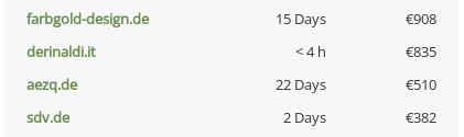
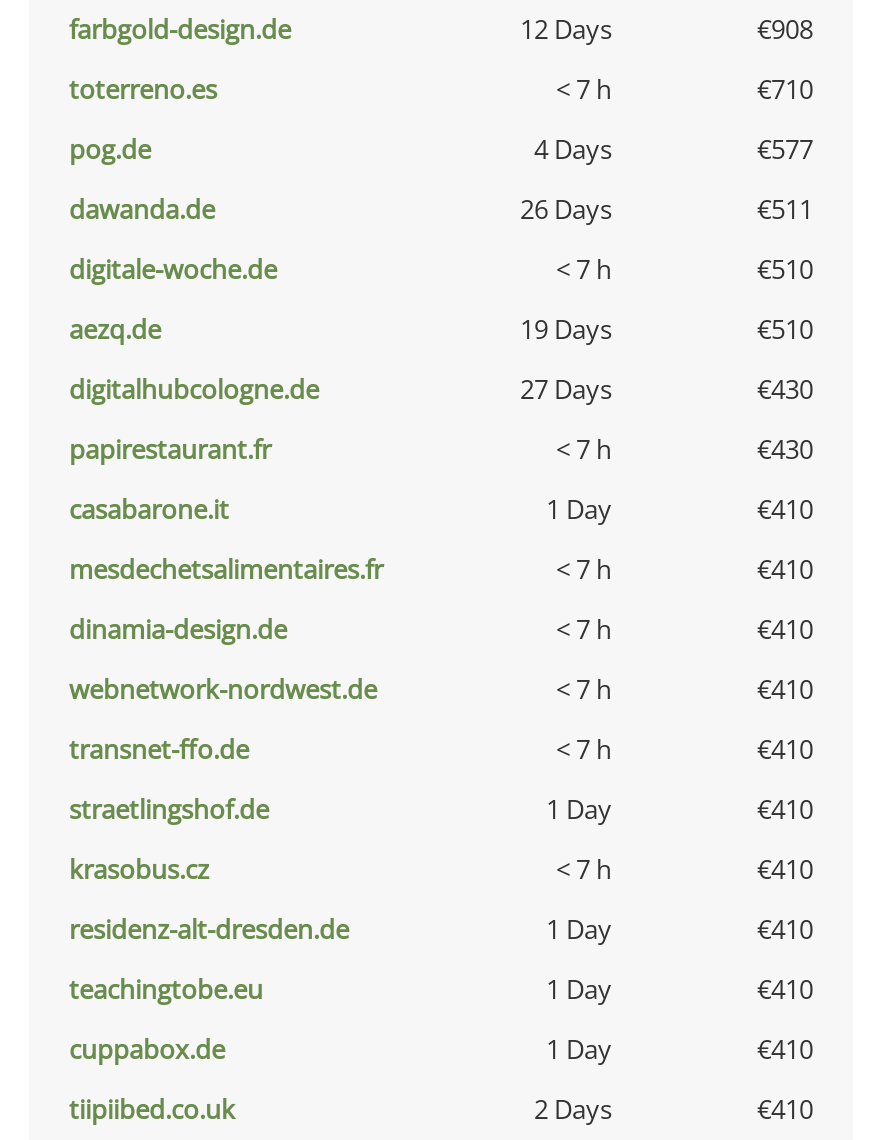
[275,8,326,28] 15 Days -> [520,10,612,46] 12 Days
[26,41,436,61] derinaldi.it | < 4 h | €835 -> [69,70,813,286] toterreno.es | < 7 h | €710 | pog.de | 4 Days | €577 | dawanda.de | 26 Days | €511 | digitale-woche.de | < 7 h | €510
[275,74,326,94] 22 Days -> [520,310,612,346] 19 Days
[26,107,69,127] sdv.de -> [69,370,813,1126] digitalhubcologne.de | 27 Days | €430 | papirestaurant.fr | < 7 h | €430 | casabarone.it | 1 Day | €410 | mesdechetsalimentaires.fr | < 7 h | €410 | dinamia-design.de | < 7 h | €410 | webnetwork-nordwest.de | < 7 h | €410 | transnet-ffo.de | < 7 h | €410 | straetlingshof.de | 1 Day | €410 | krasobus.cz | < 7 h | €410 | residenz-alt-dresden.de | 1 Day | €410 | teachingtobe.eu | 1 Day | €410 | cuppabox.de | 1 Day | €410 | tiipiibed.co.uk
[406,107,436,127] €382 -> [757,1090,813,1126] €410

